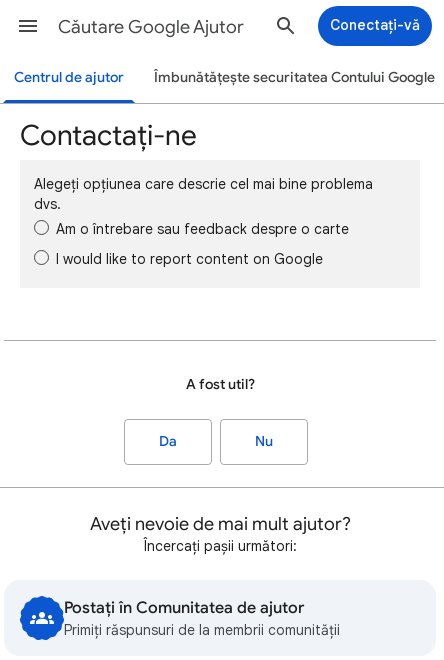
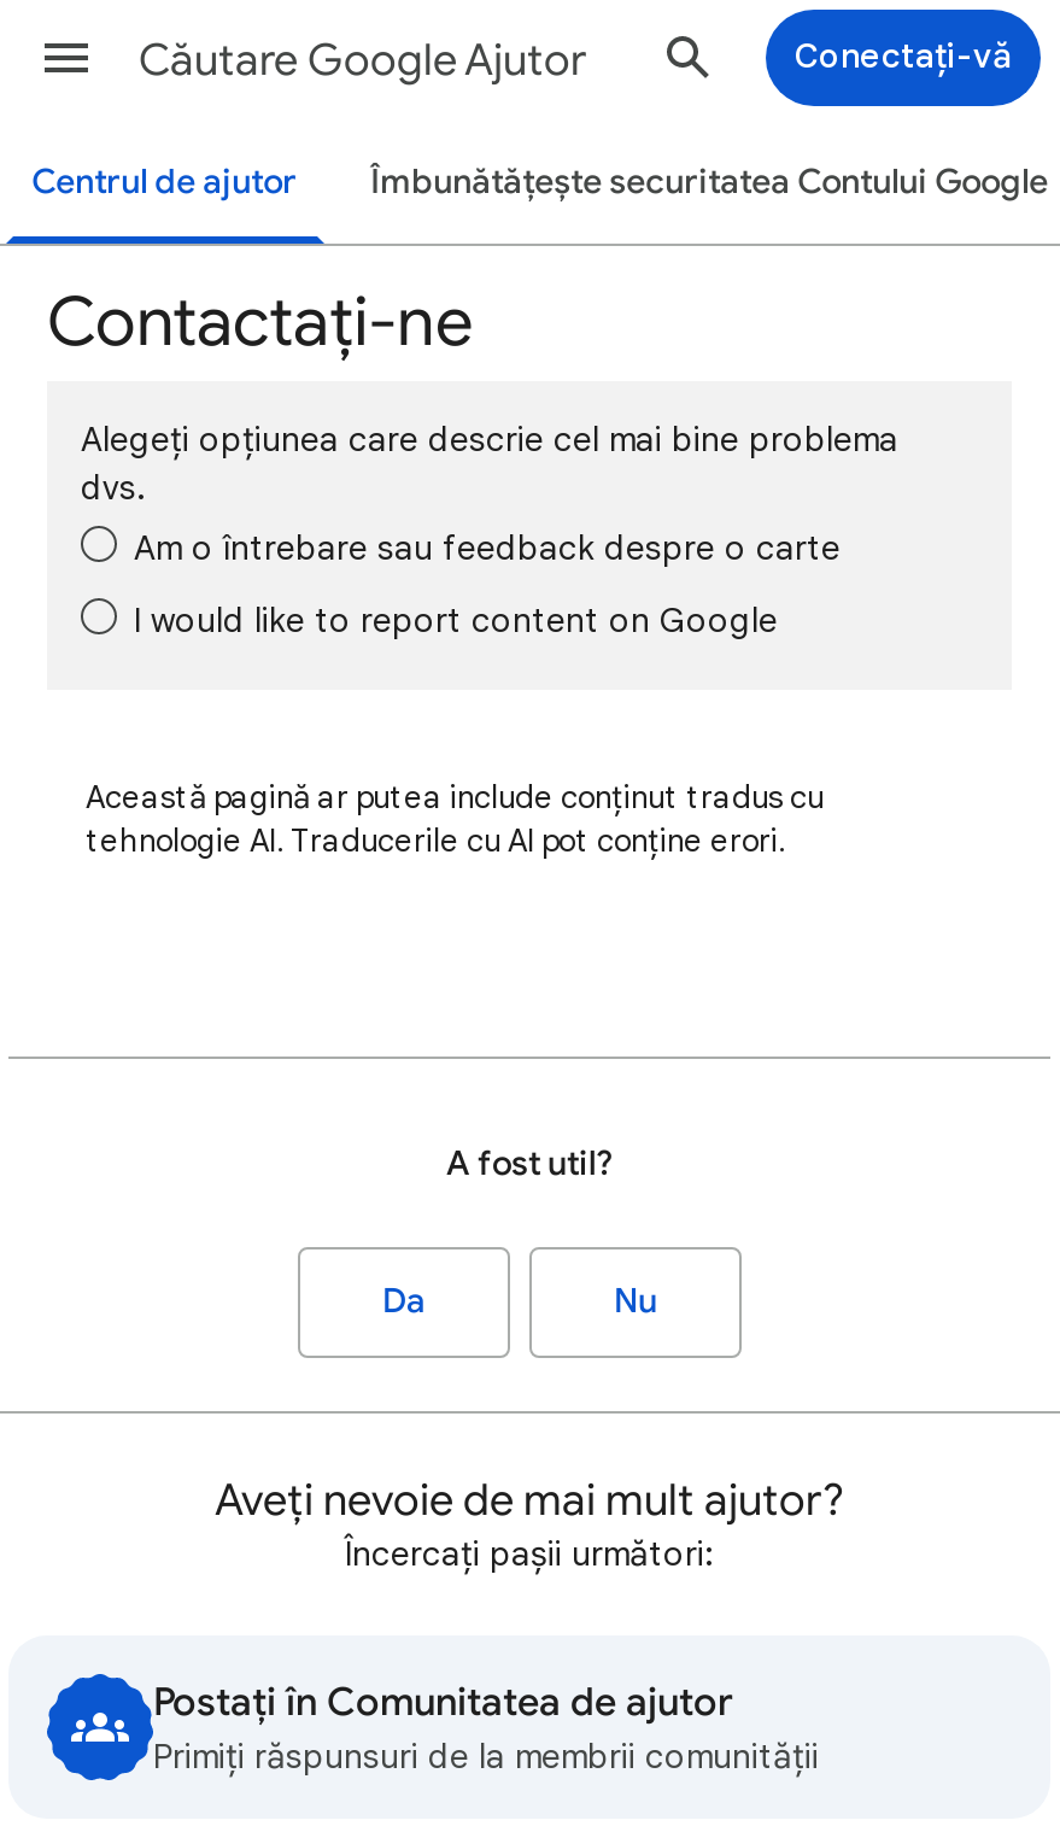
none -> [86,777,824,861] Această pagină ar putea include conținut tradus cu | tehnologie AI. Traducerile cu AI pot conține erori.

